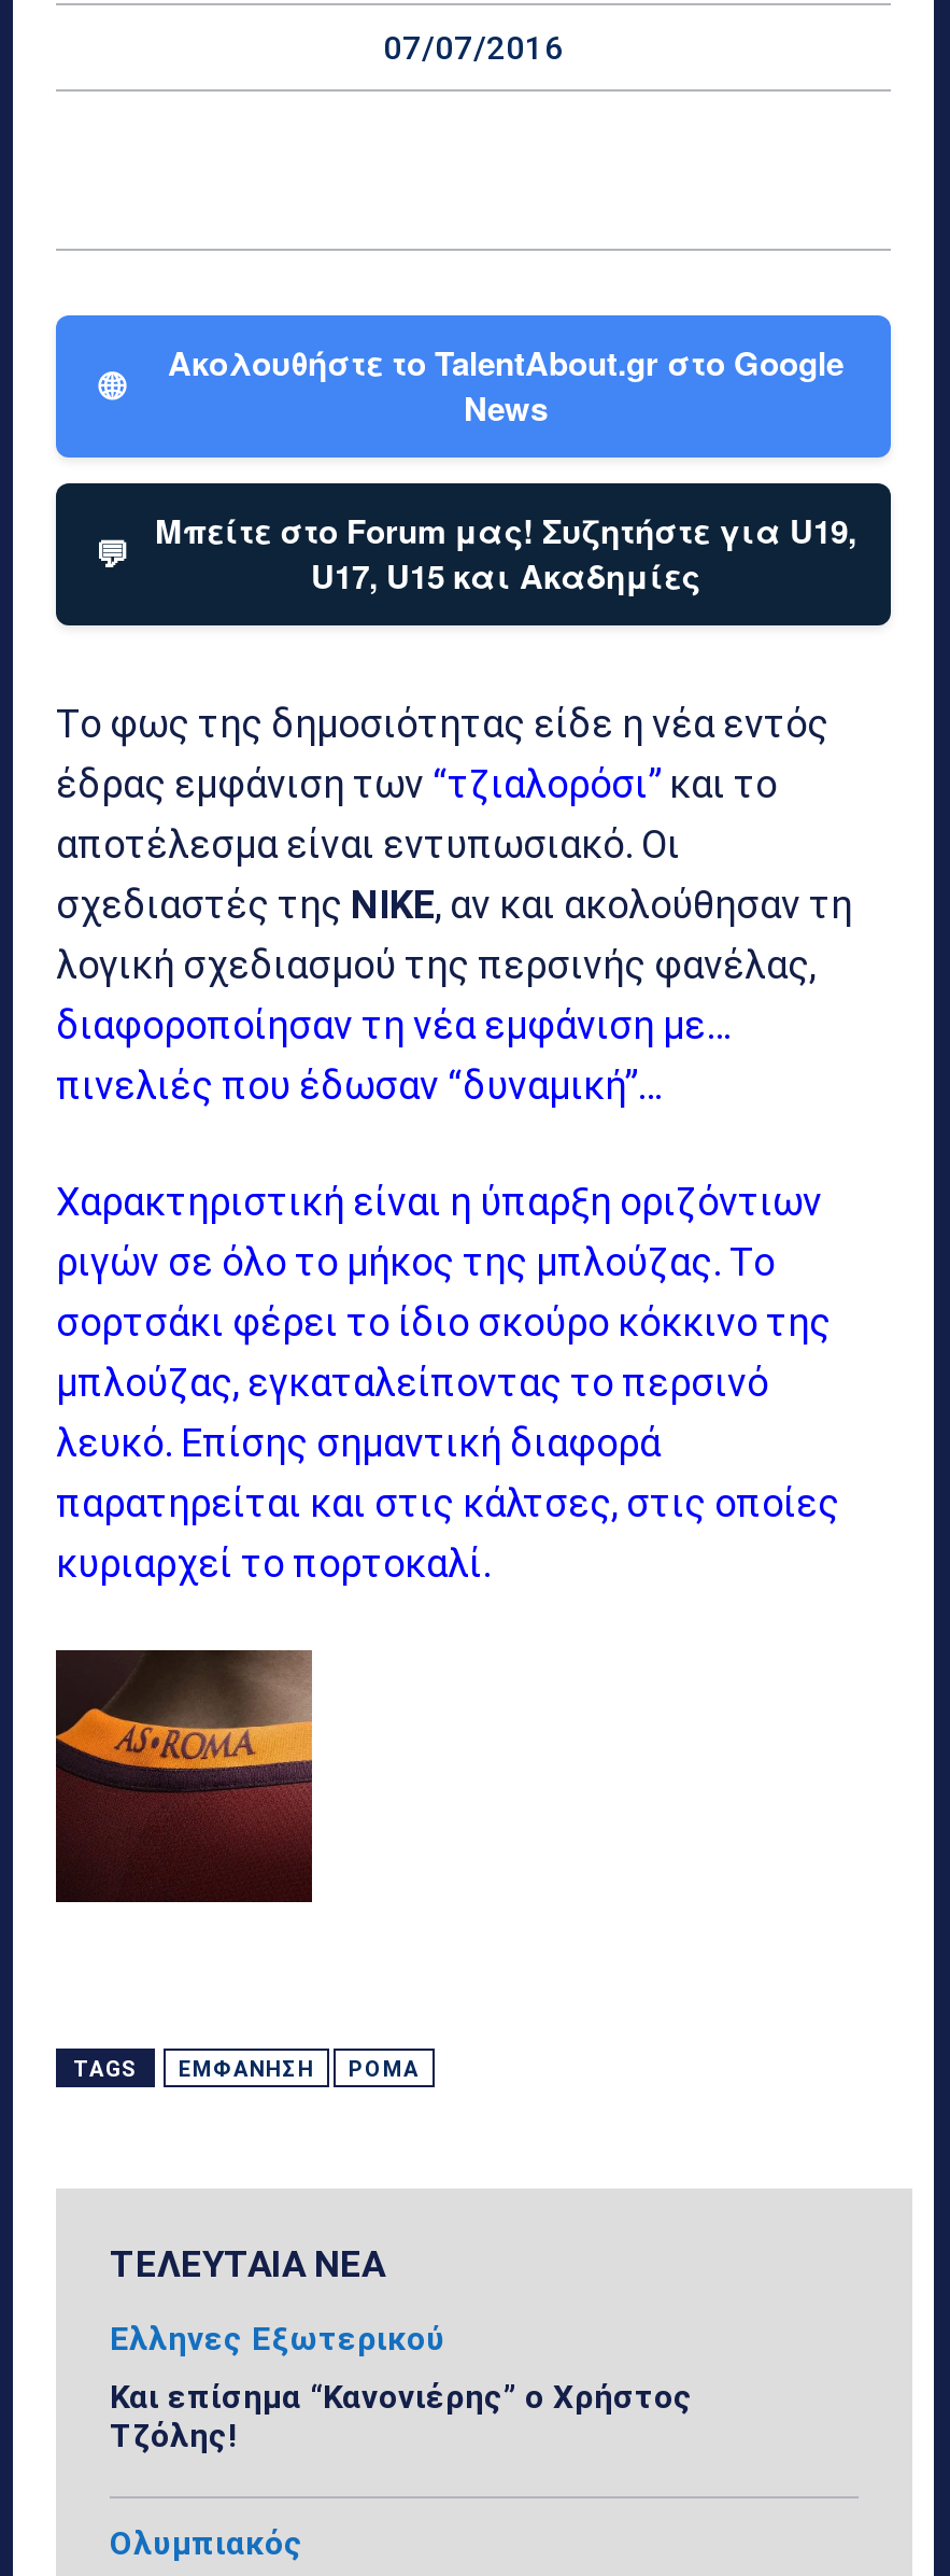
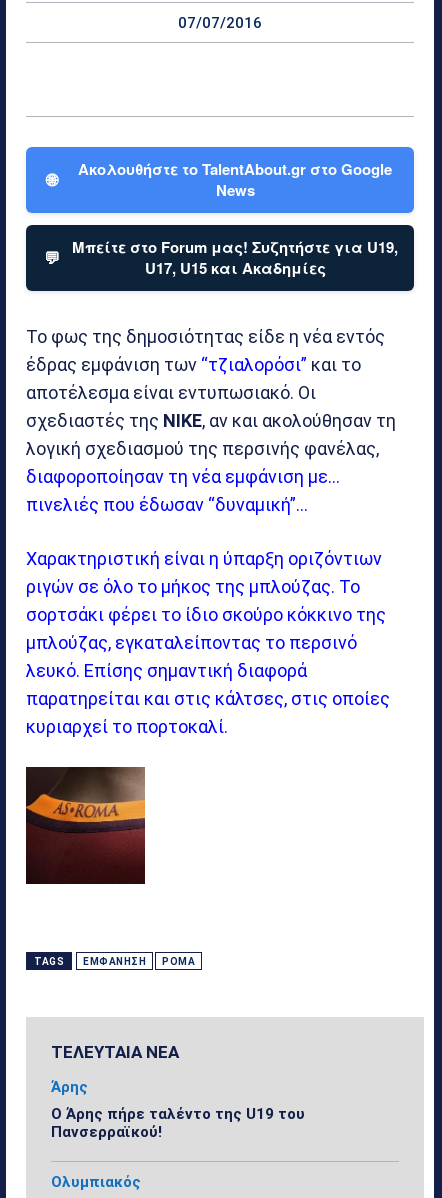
[110,2319,445,2358] Ελληνες Εξωτερικού -> [51,1078,88,1096] Άρης
[110,2377,693,2455] Και επίσημα “Κανονιέρης” ο Χρήστος | Τζόλης! -> [51,1105,305,1141] Ο Άρης πήρε ταλέντο της U19 του | Πανσερραϊκού!

